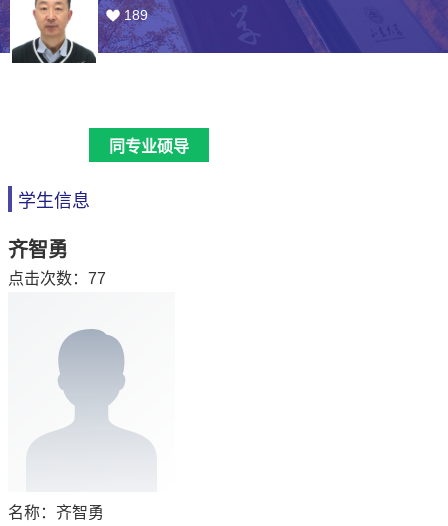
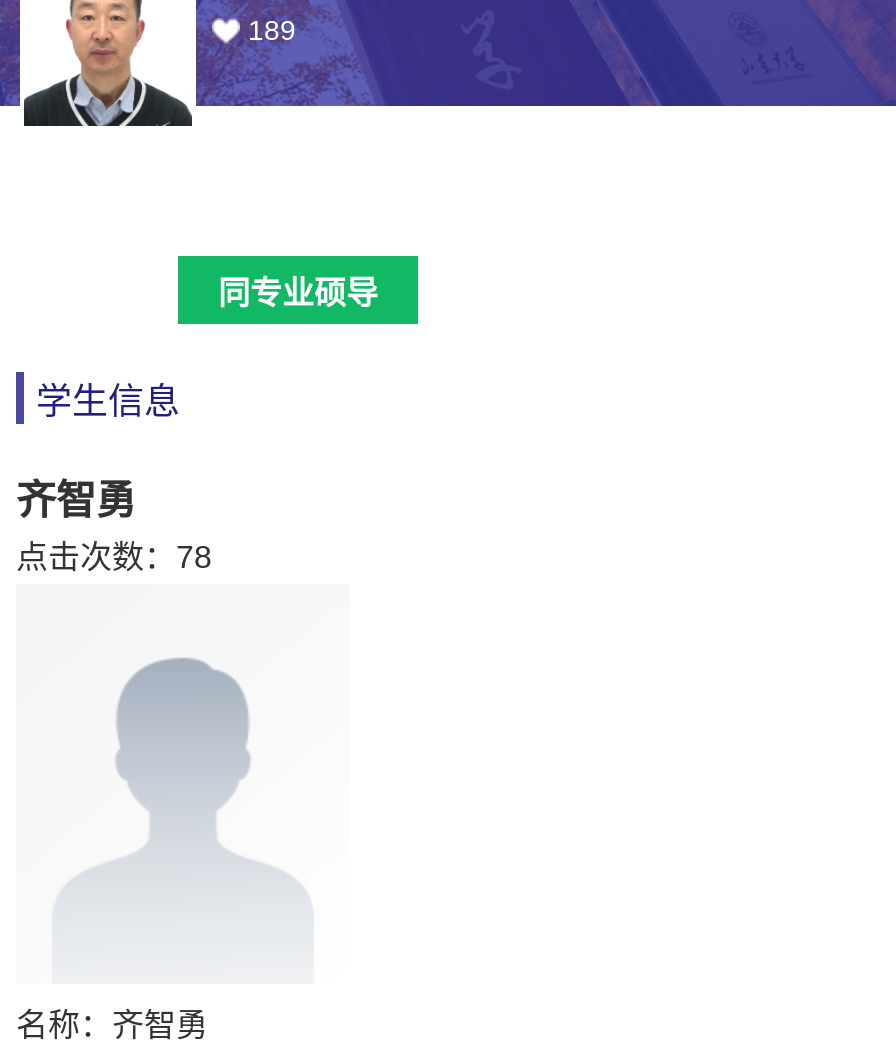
[8,270,106,287] 点击次数：77 -> [16,540,212,574] 点击次数：78

